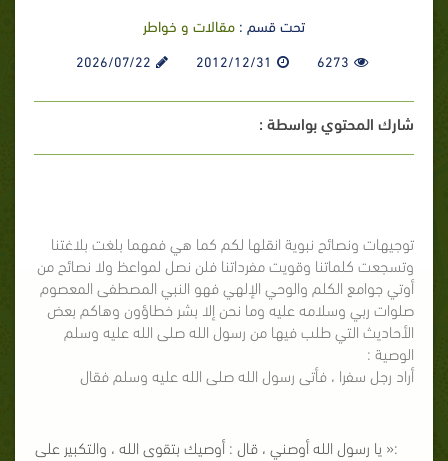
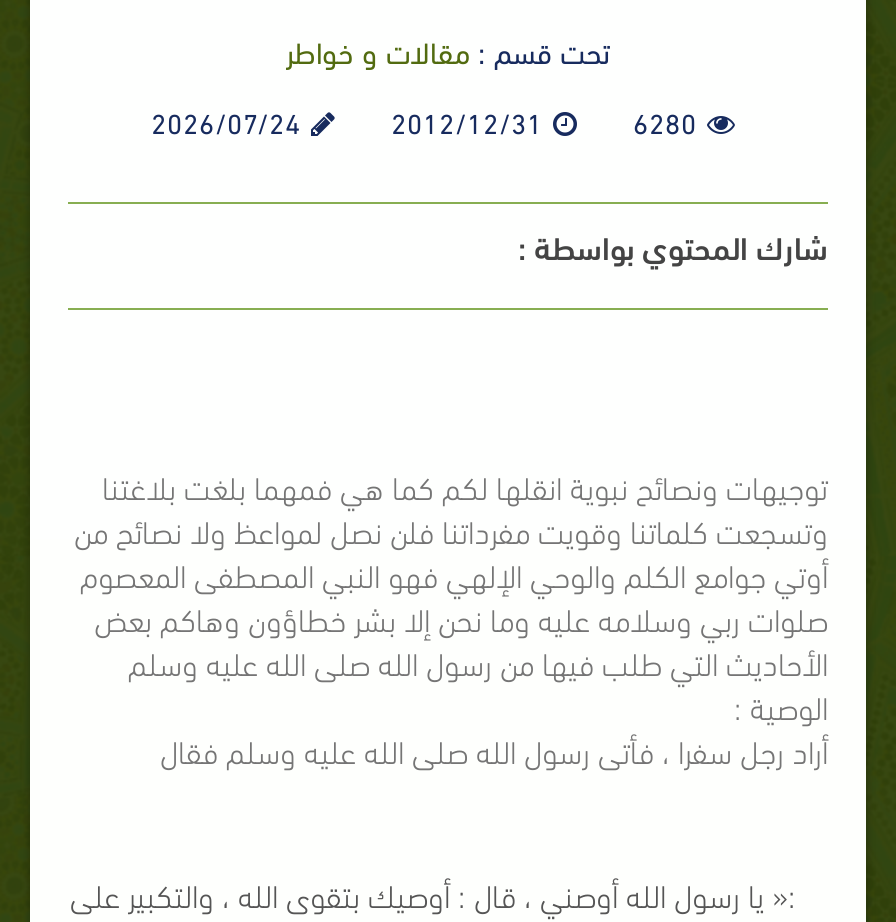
[75,50,150,71] 2026/07/22 -> [151,100,301,142] 2026/07/24
[316,50,348,71] 6273 -> [633,100,697,142] 6280

